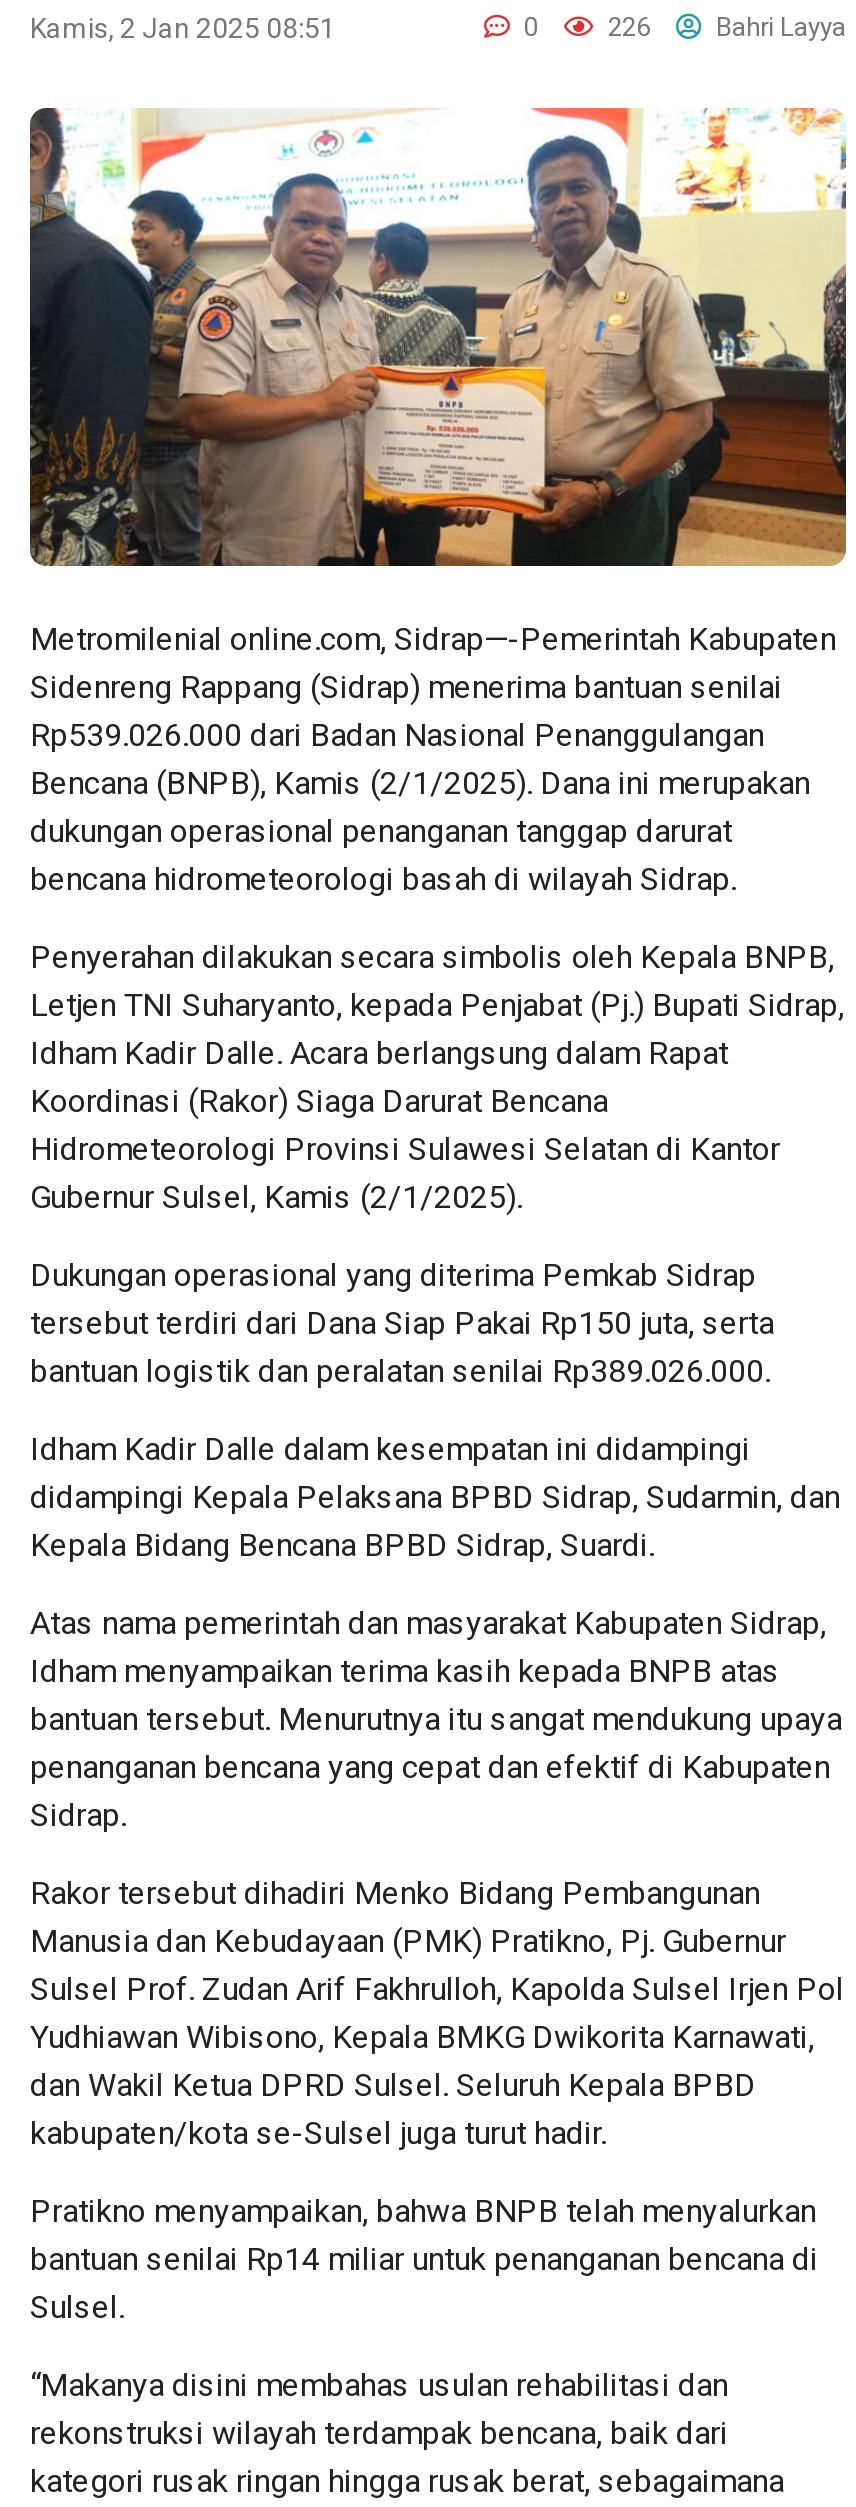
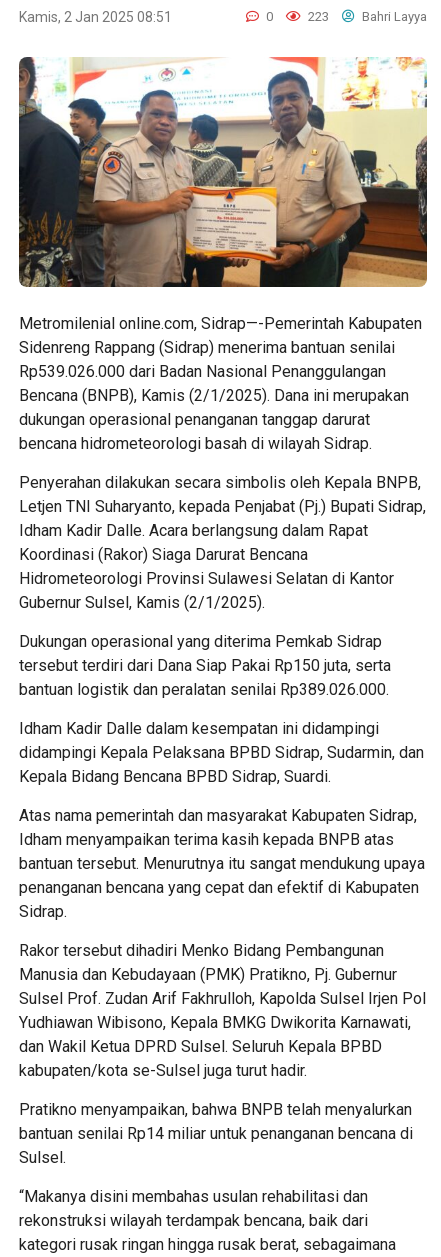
[518,12,846,42] 0 226 Bahri Layya -> [263,9,427,24] 0 223 Bahri Layya

